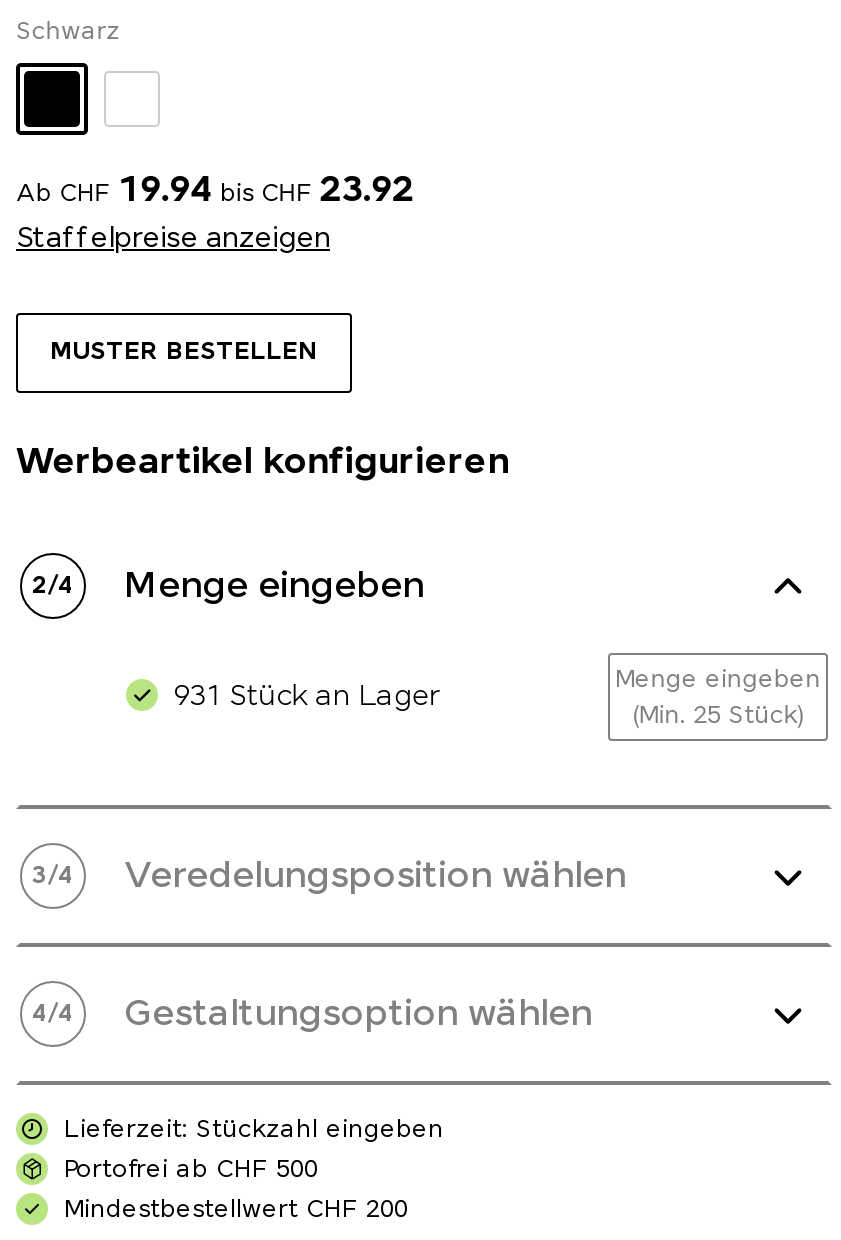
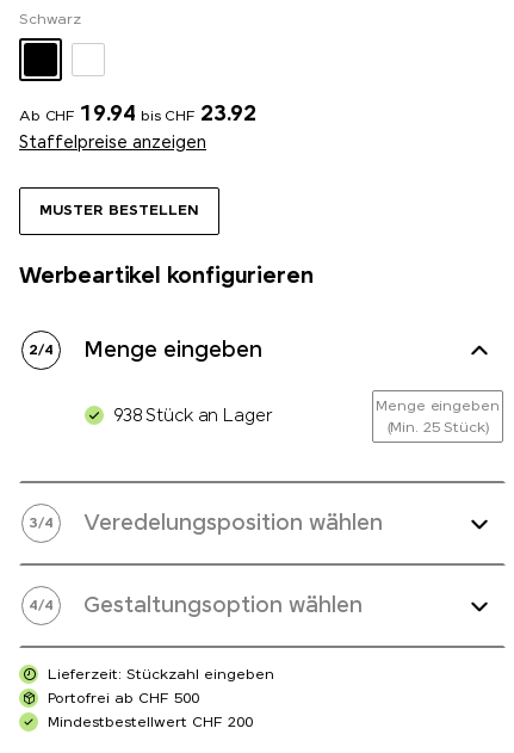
[174,680,441,712] 931 Stück an Lager -> [113,406,273,425] 938 Stück an Lager

